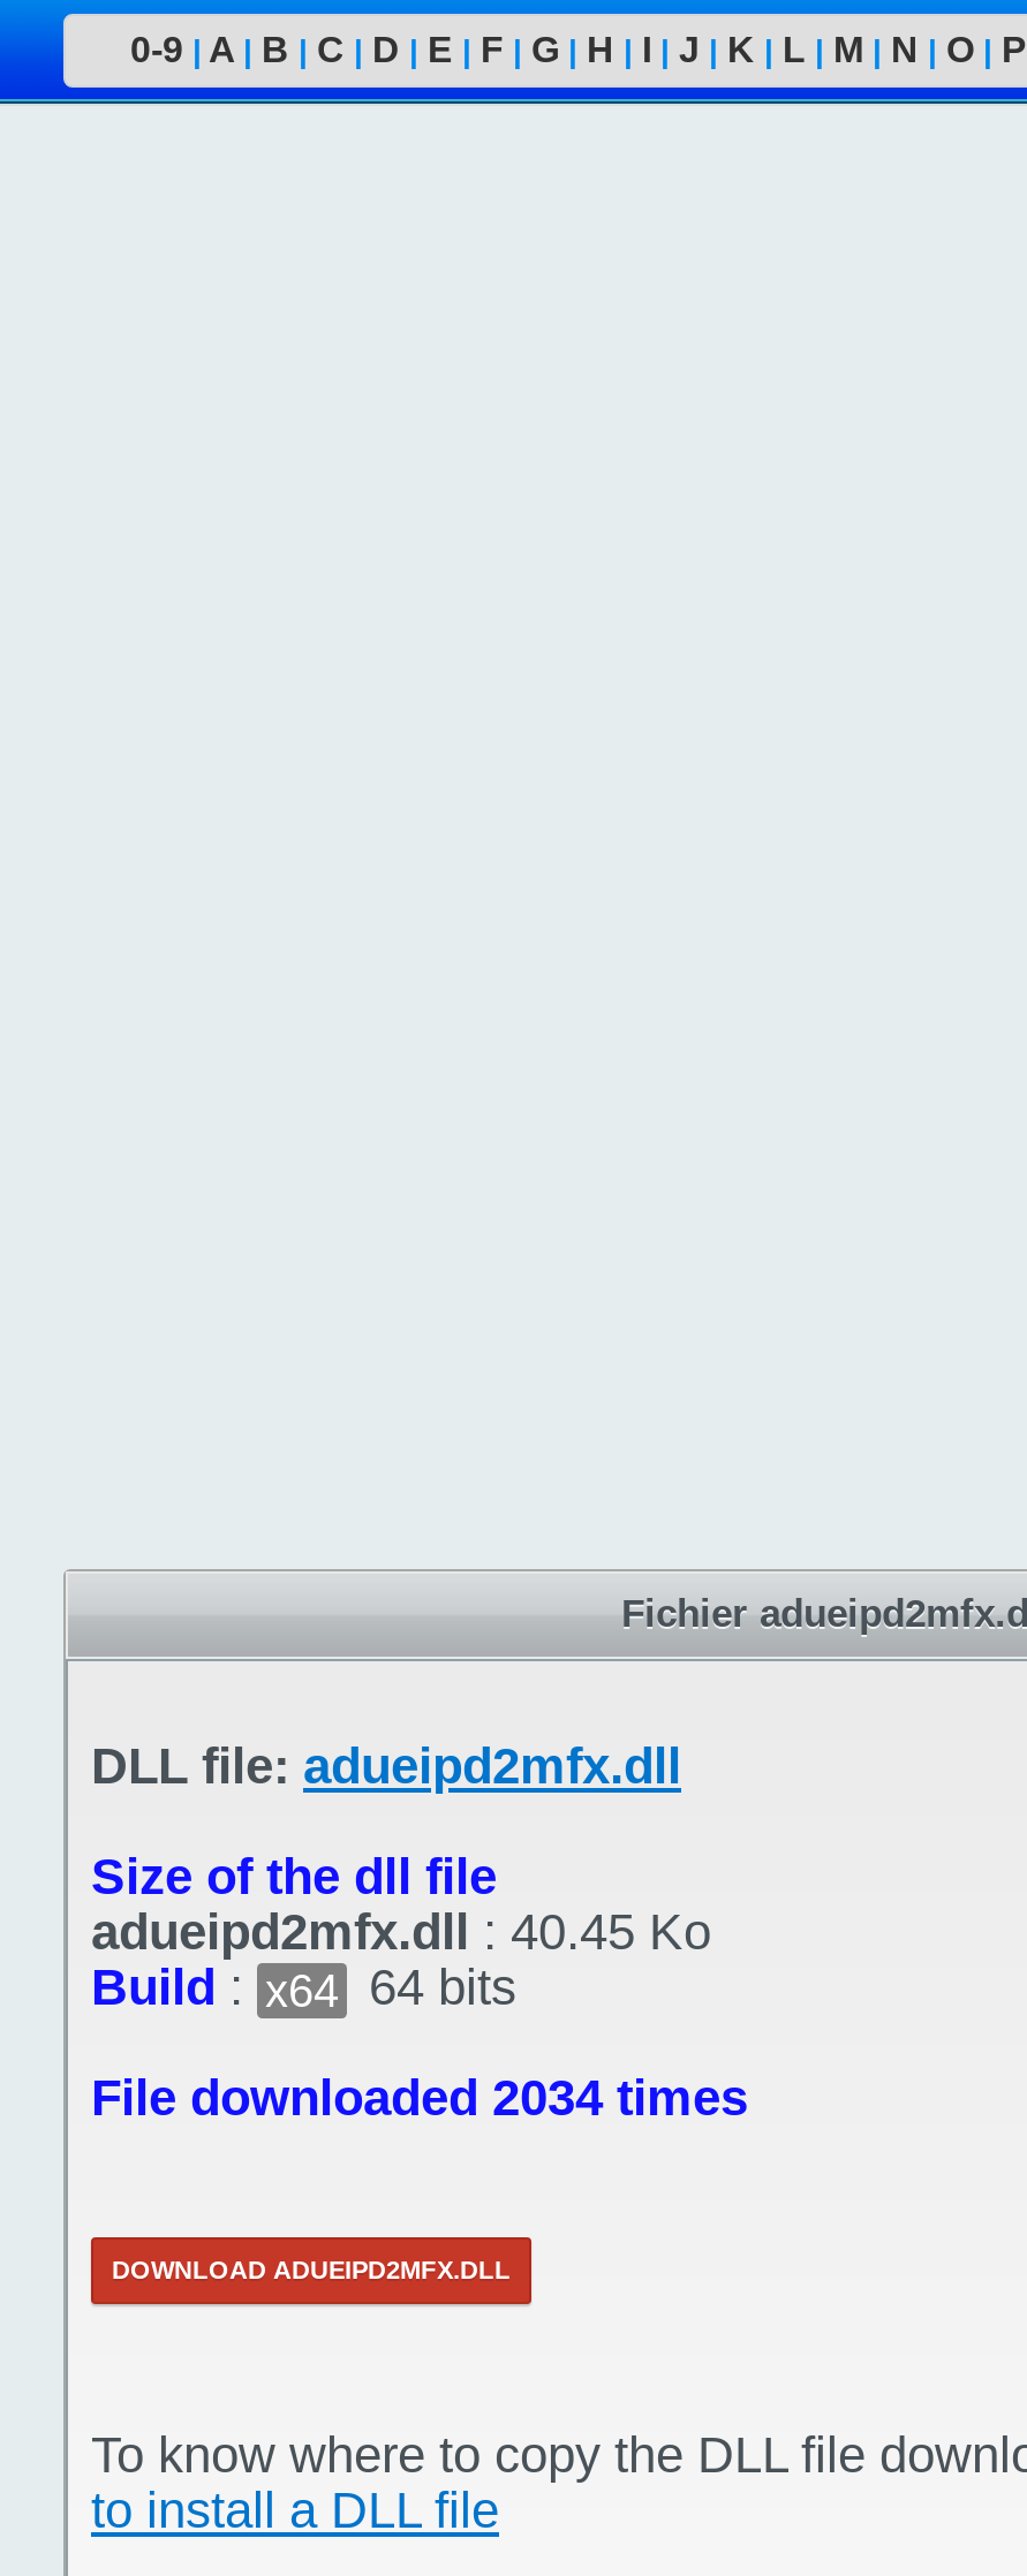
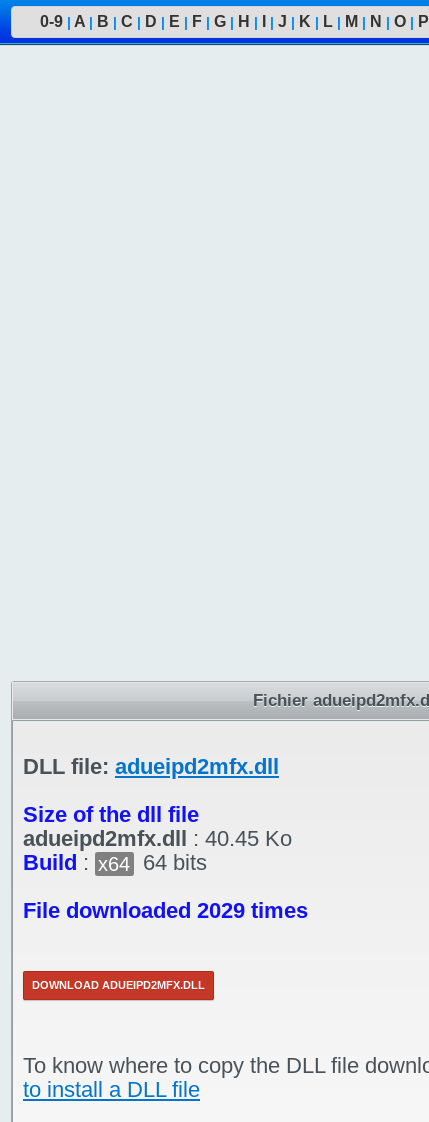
[91,2069,748,2127] File downloaded 2034 times -> [23,898,308,923] File downloaded 2029 times

